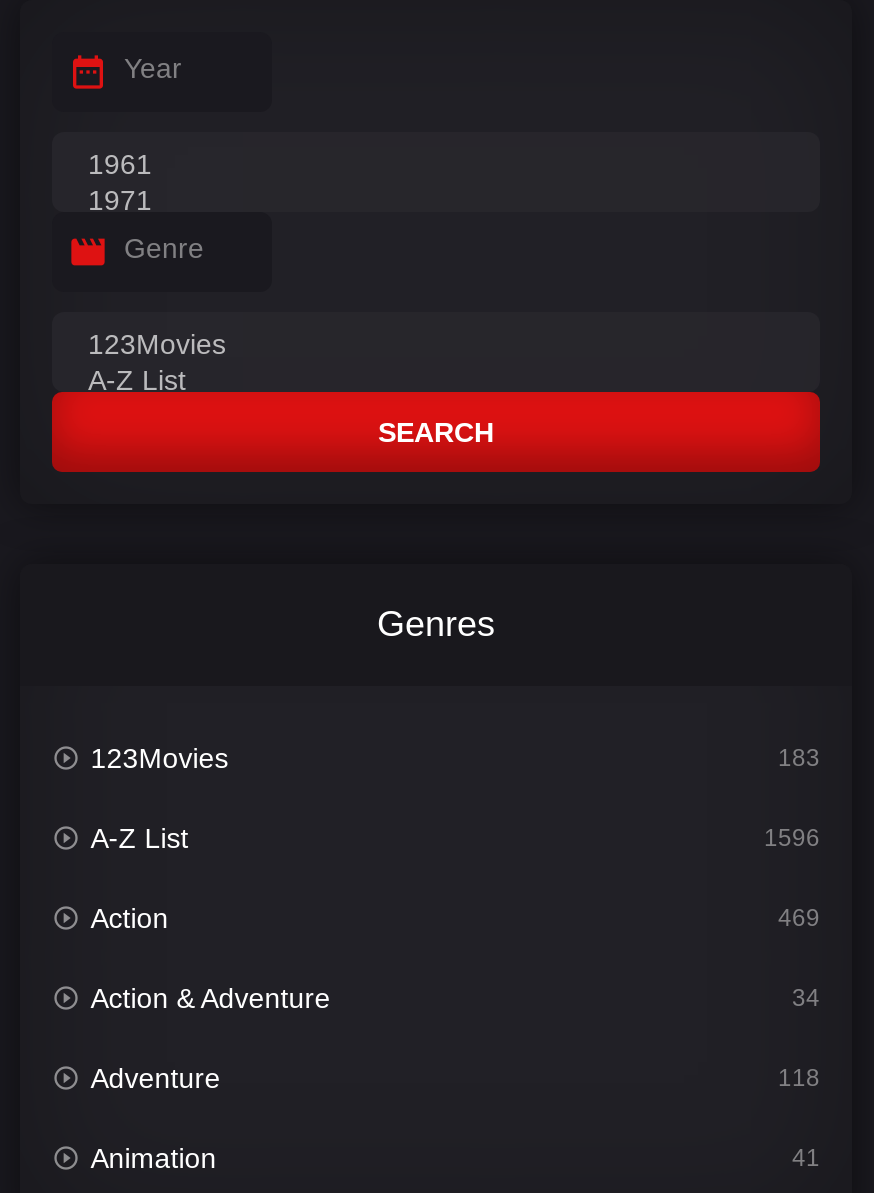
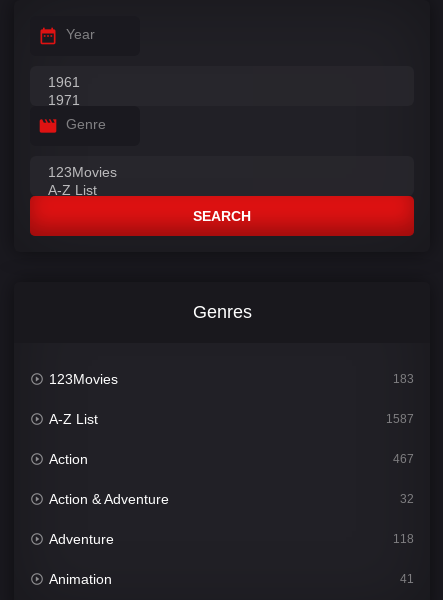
[764,825,820,853] 1596 -> [386,412,414,426] 1587
[778,905,820,933] 469 -> [393,452,414,466] 467
[792,985,820,1013] 34 -> [400,492,414,506] 32

